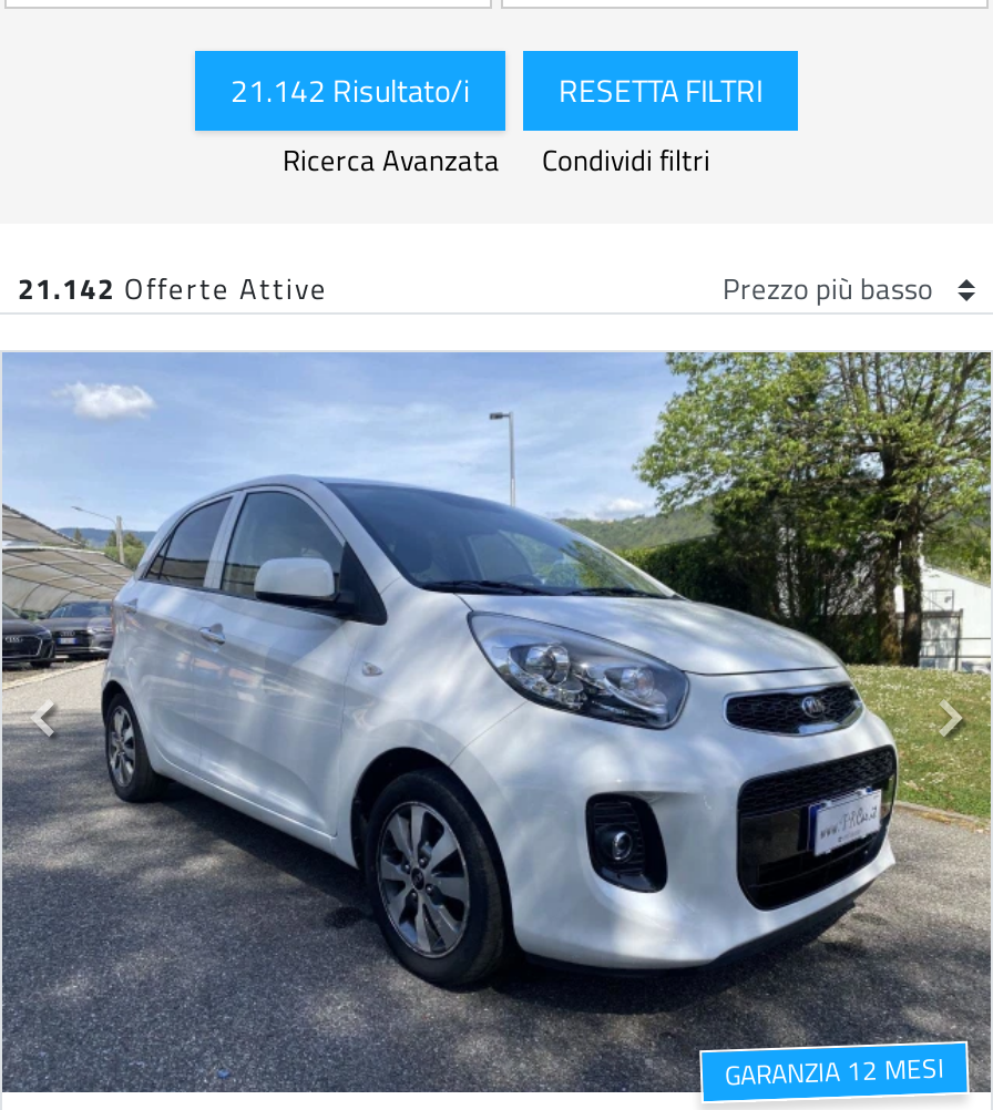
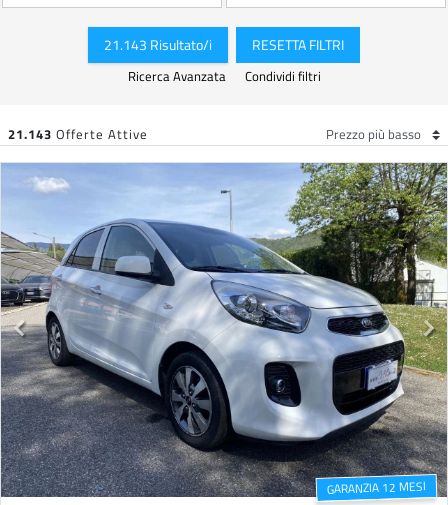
[231,70,470,112] 21.142 Risultato/i -> [104,35,212,54] 21.143 Risultato/i
[18,268,328,308] 21.142 Offerte Attive -> [8,125,148,143] 21.143 Offerte Attive

